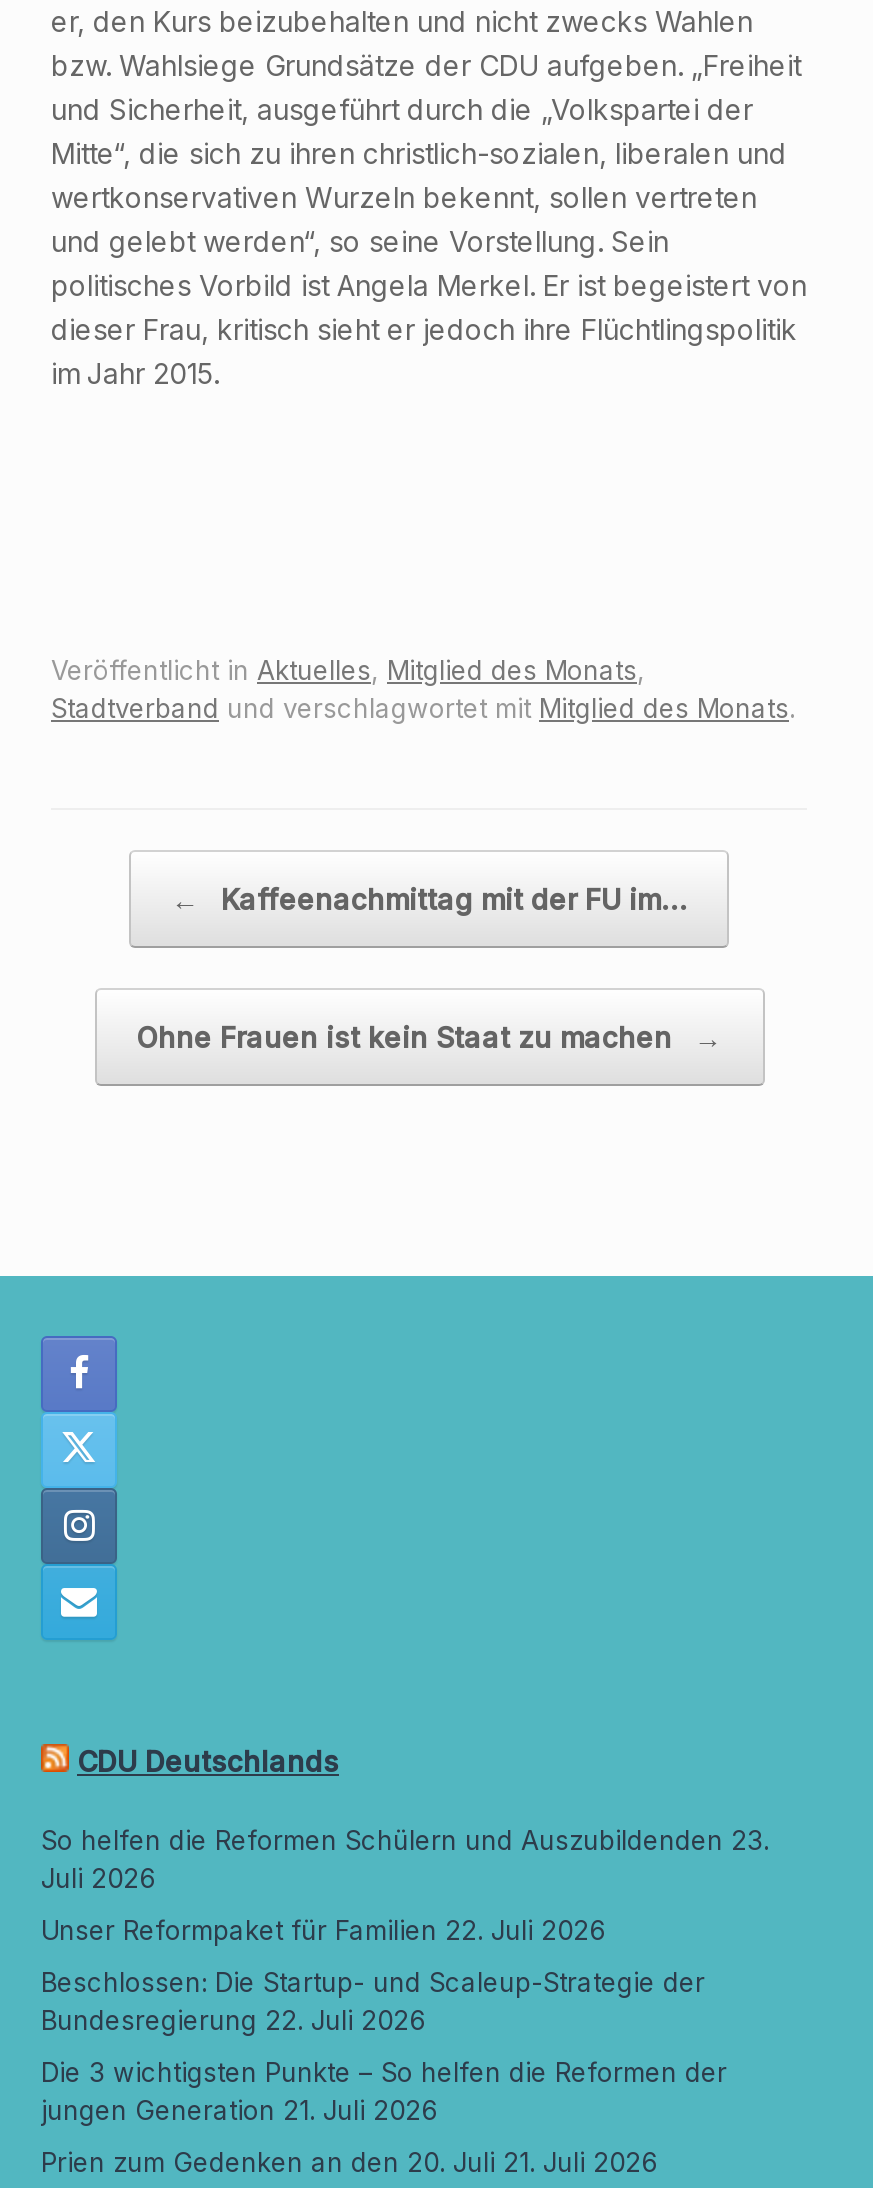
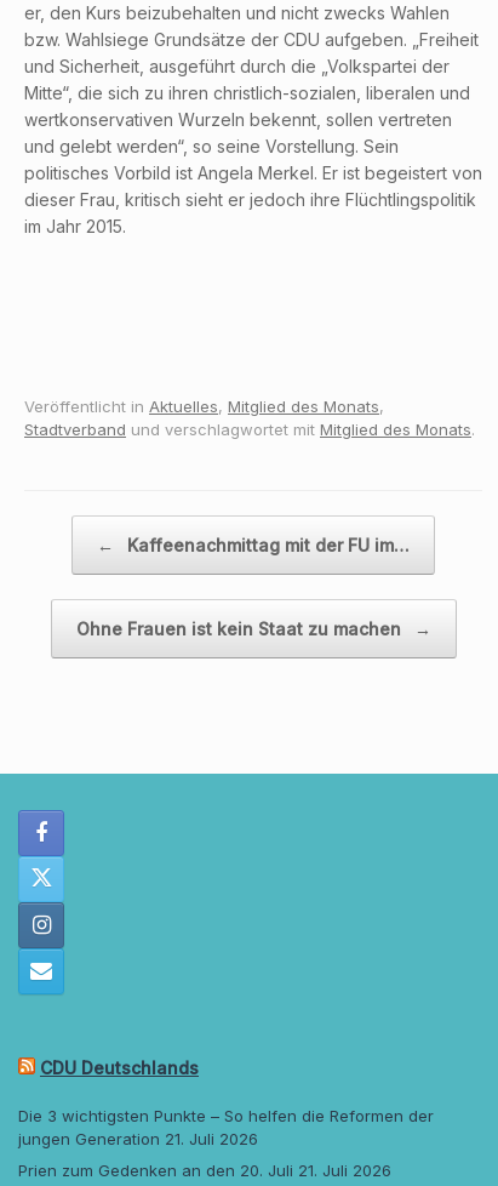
[41,1824,769,2036] So helfen die Reformen Schülern und Auszubildenden 23. | Juli 2026 | Unser Reformpaket für Familien 22. Juli 2026 | Beschlossen: Die Startup- und Scaleup-Strategie der | Bundesregierung 22. Juli 2026 -> none

